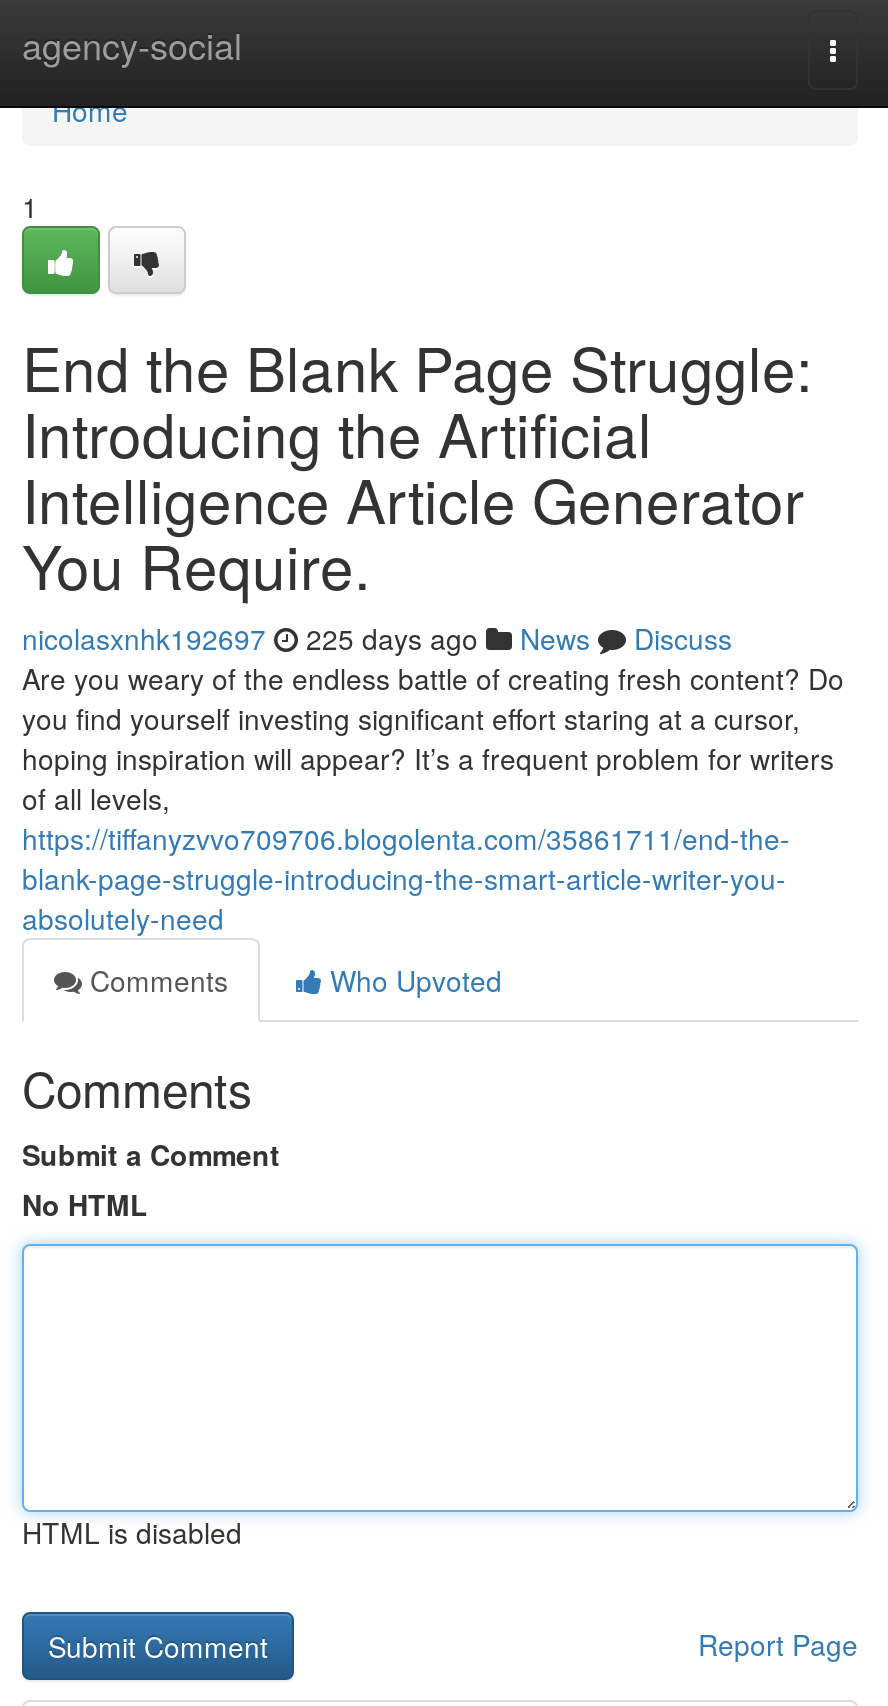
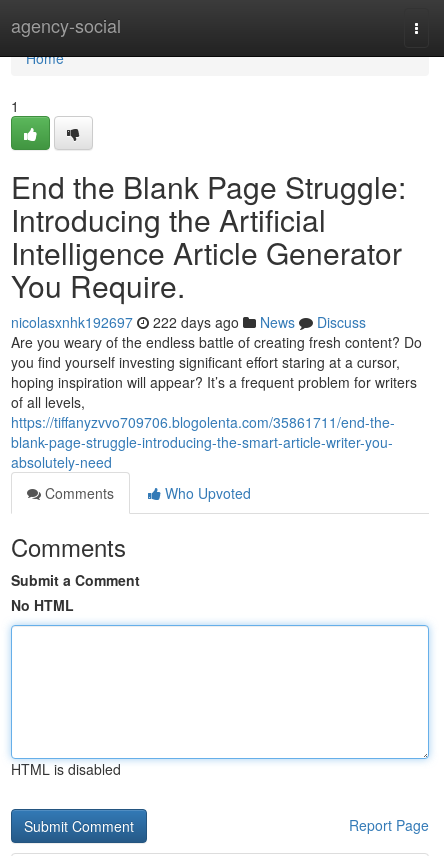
[22,618,732,658] nicolasxnhk192697 225 days ago News Discuss -> [11,312,366,332] nicolasxnhk192697 222 days ago News Discuss

